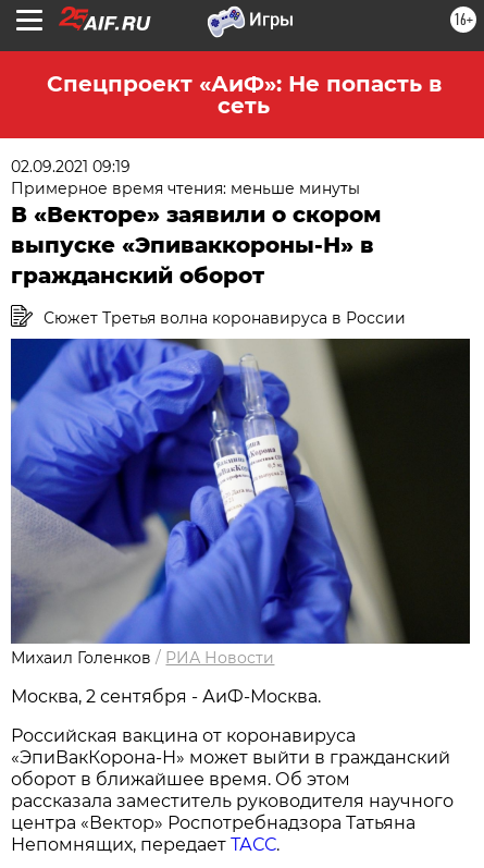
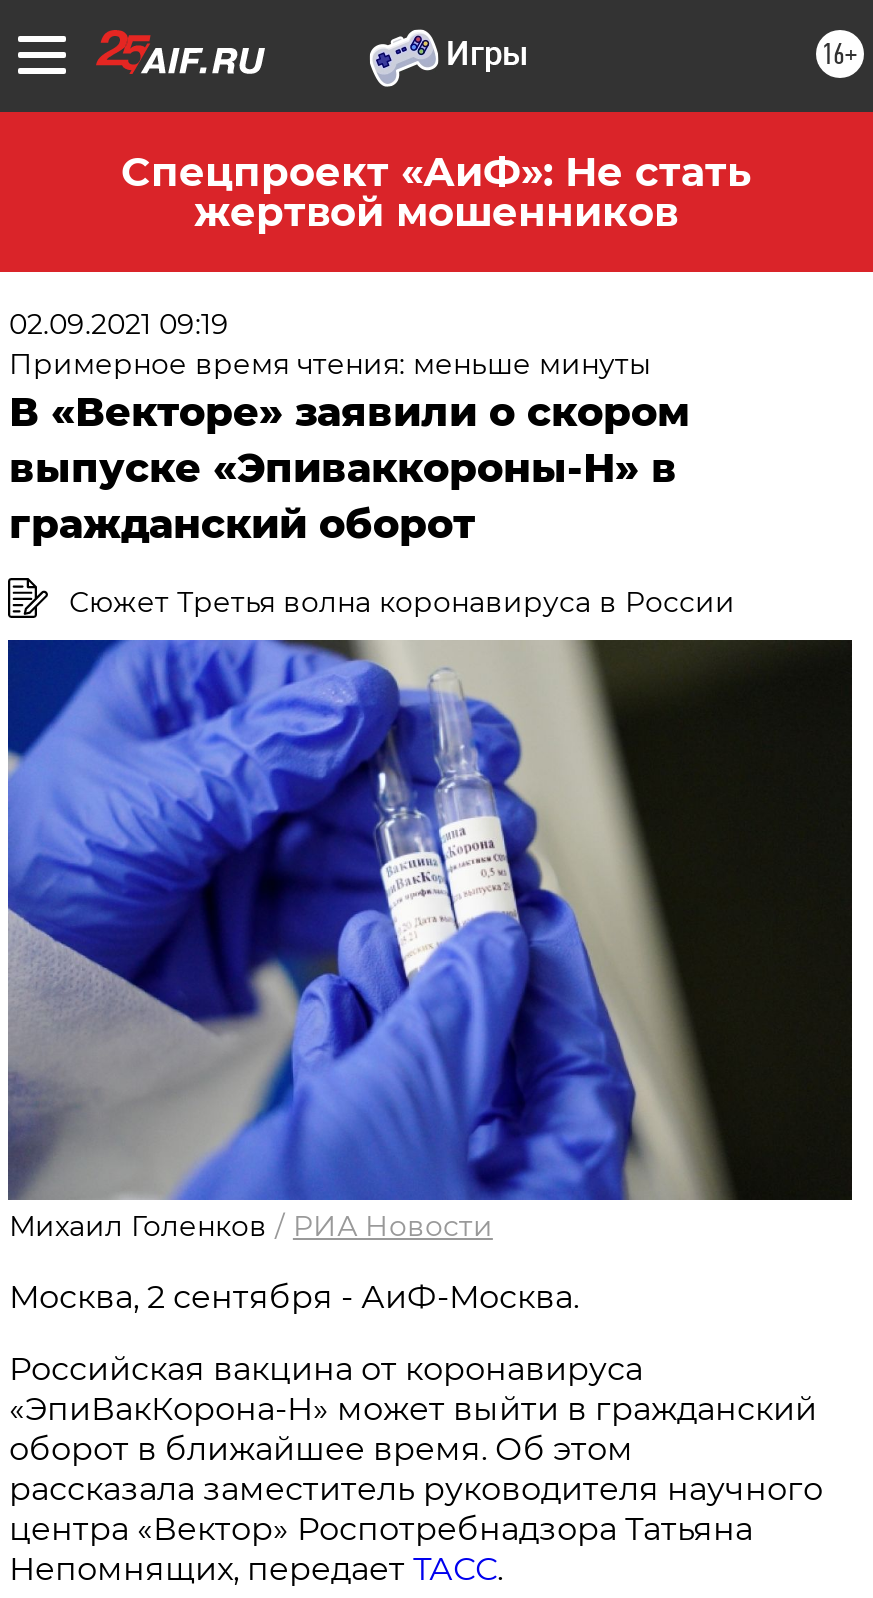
[46,71,441,119] Спецпроект «АиФ»: Не попасть в | сеть -> [121,148,751,236] Спецпроект «АиФ»: Не стать | жертвой мошенников

